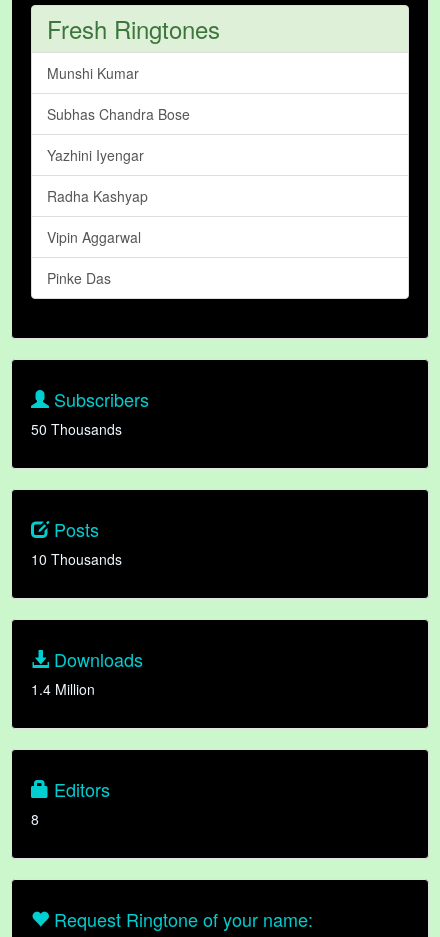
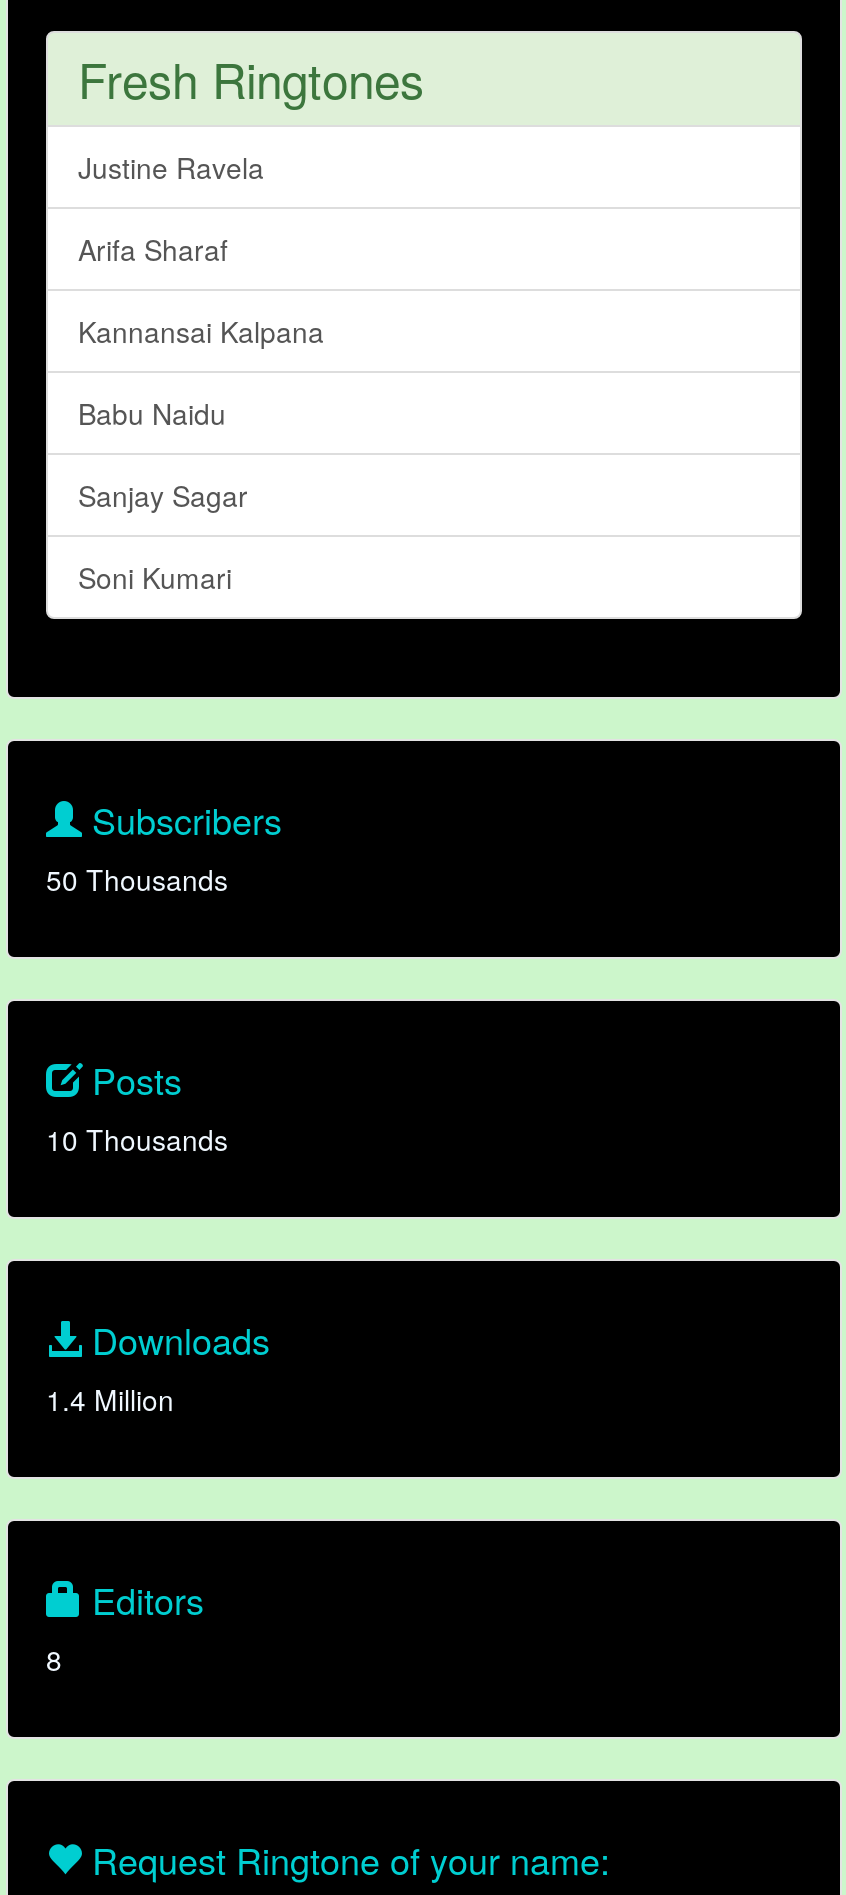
[47,63,139,83] Munshi Kumar -> [78,147,264,187] Justine Ravela
[47,104,190,124] Subhas Chandra Bose -> [78,229,228,269] Arifa Sharaf
[47,145,144,165] Yazhini Iyengar -> [78,311,324,351] Kannansai Kalpana
[47,186,148,206] Radha Kashyap -> [78,393,226,433] Babu Naidu
[47,227,141,247] Vipin Aggarwal -> [78,475,248,515] Sanjay Sagar
[47,268,111,288] Pinke Das -> [78,557,232,597] Soni Kumari

